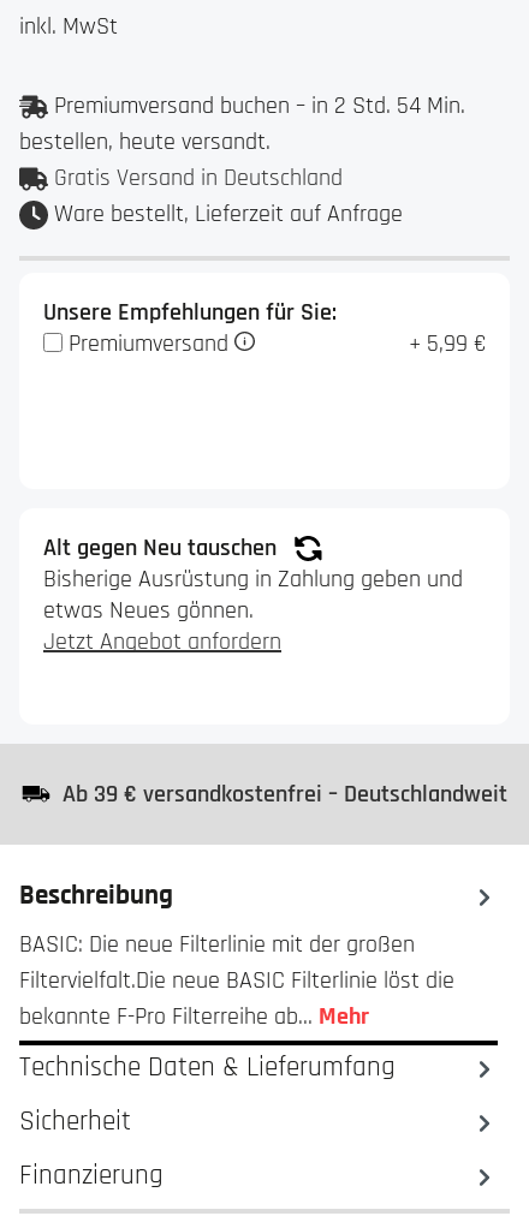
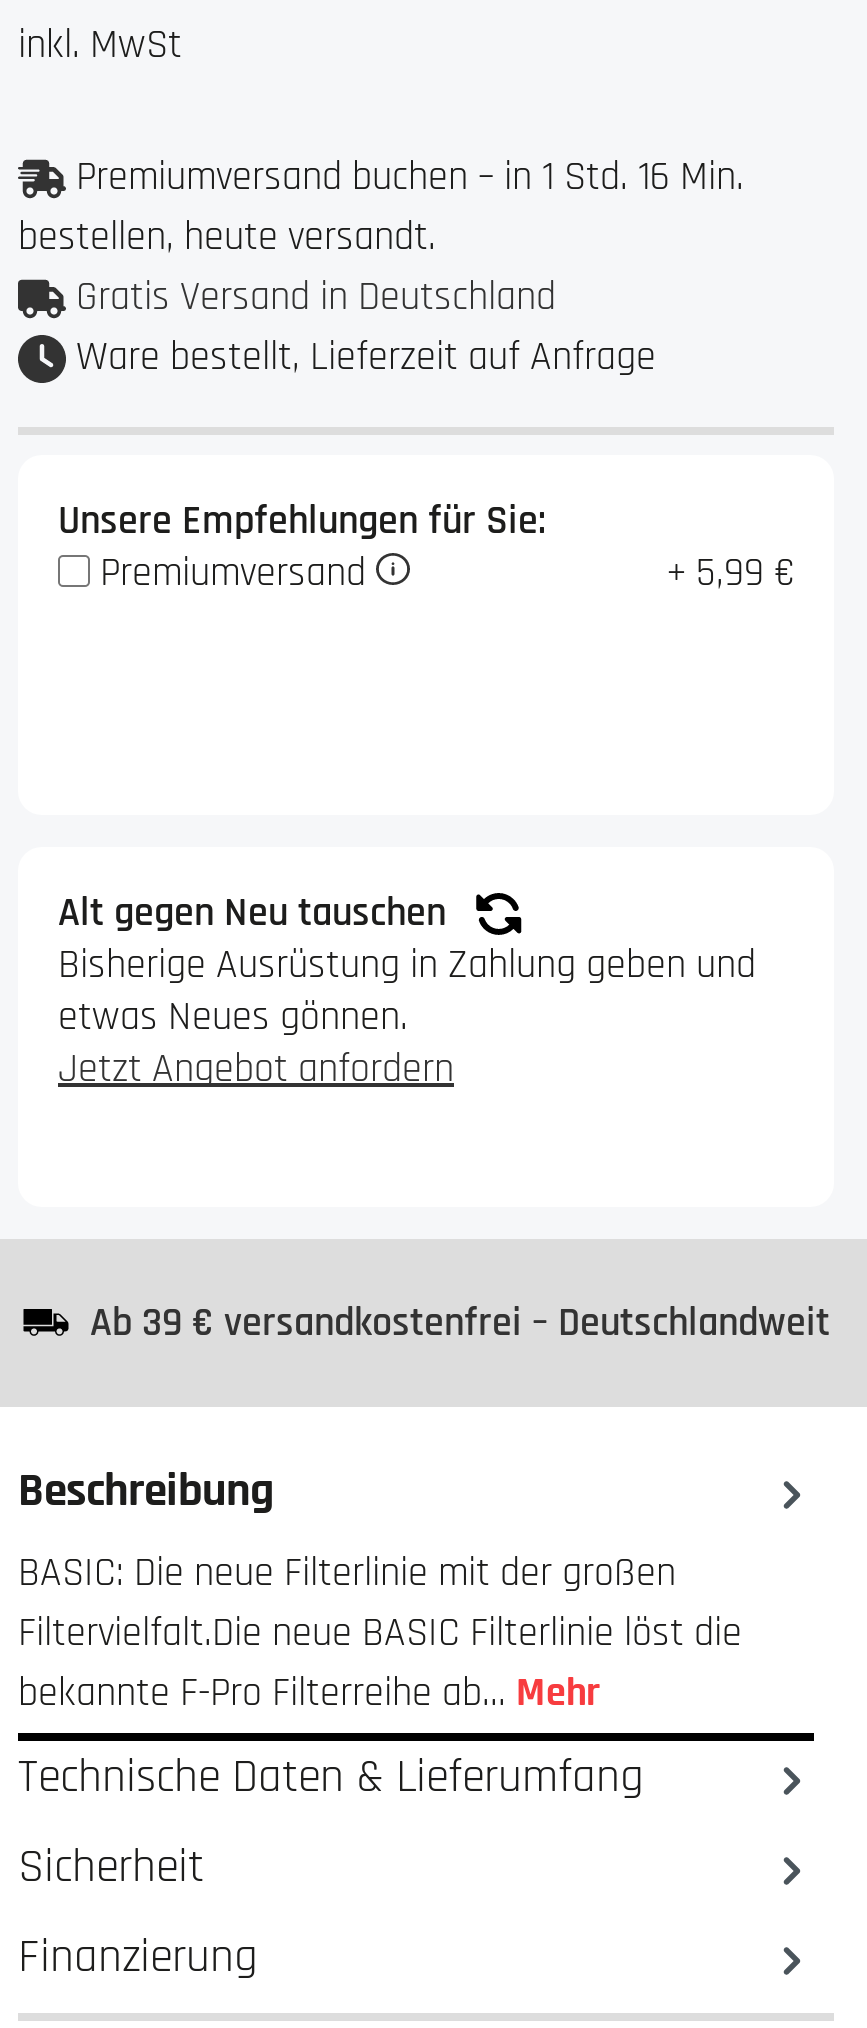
[54,90,465,121] Premiumversand buchen – in 2 Std. 54 Min. -> [76,151,744,203] Premiumversand buchen – in 1 Std. 16 Min.

